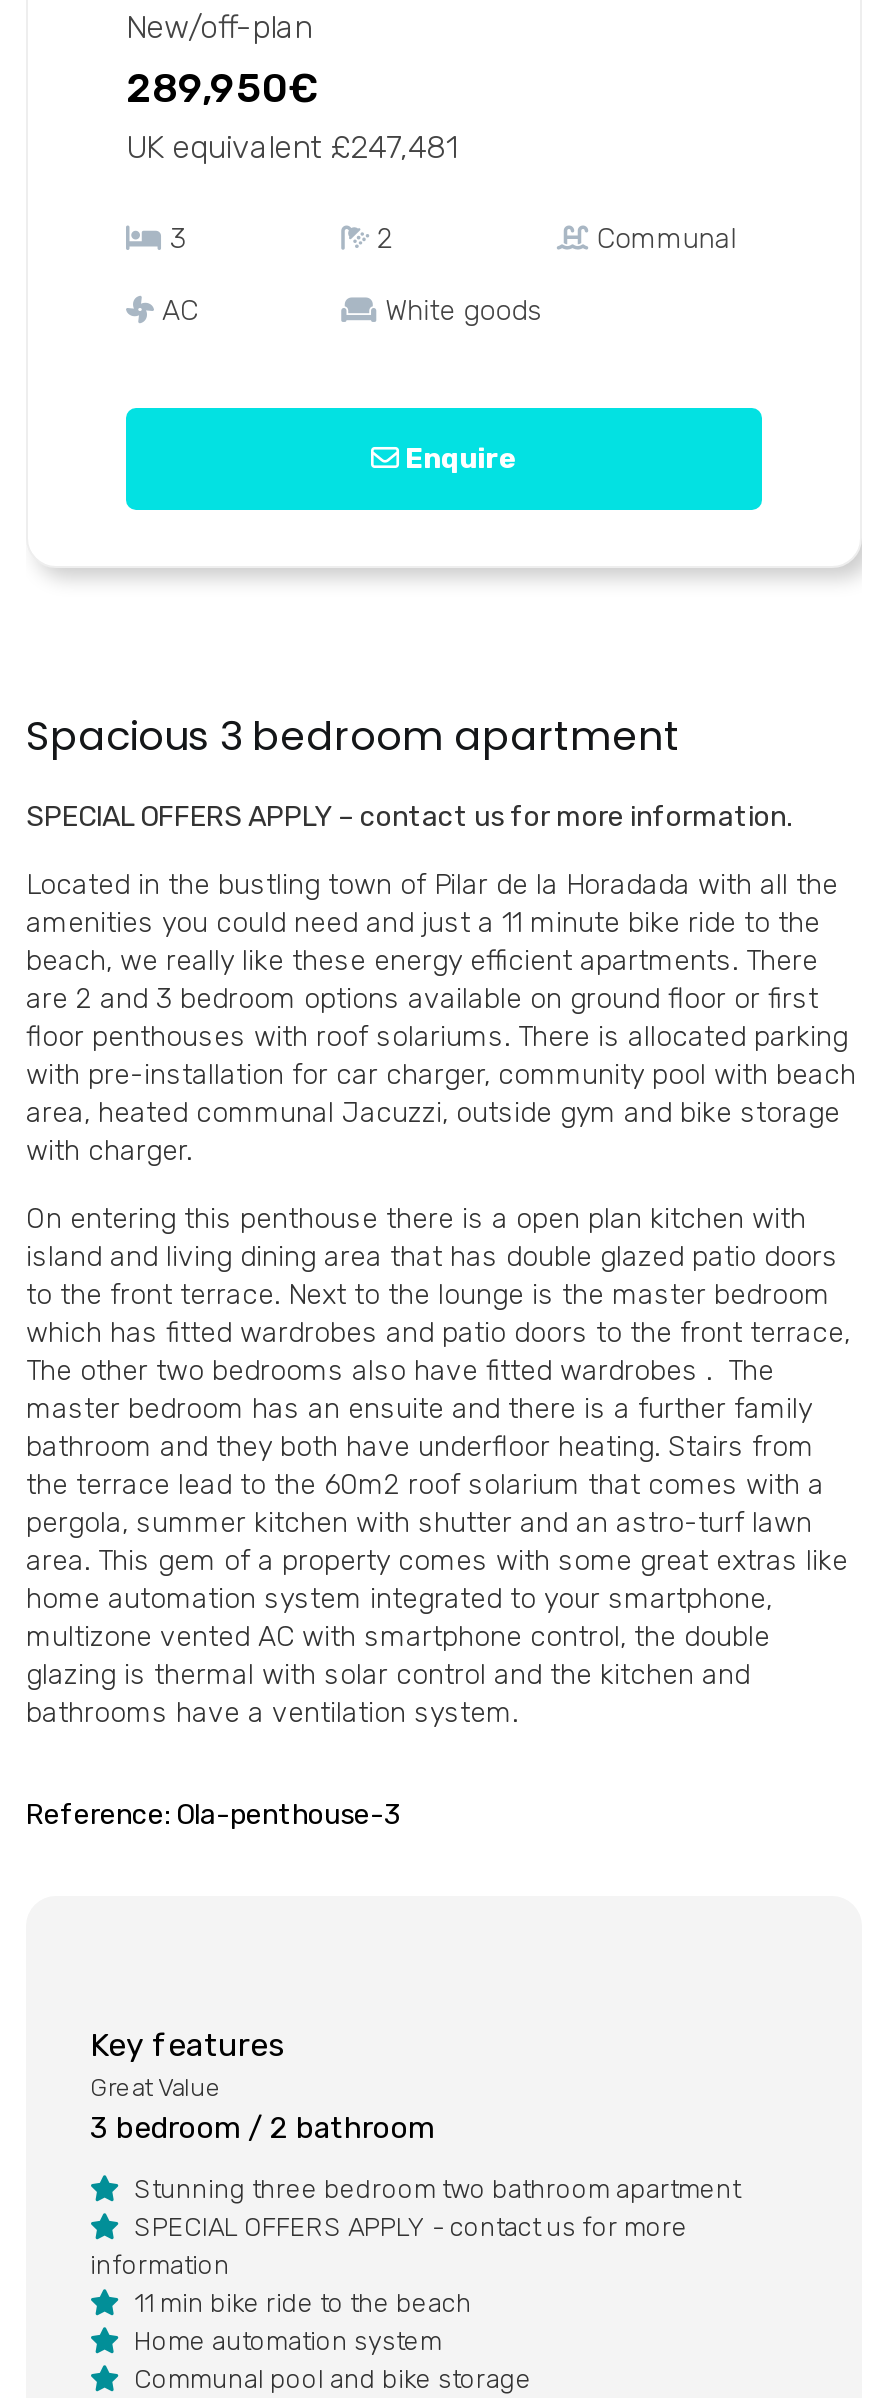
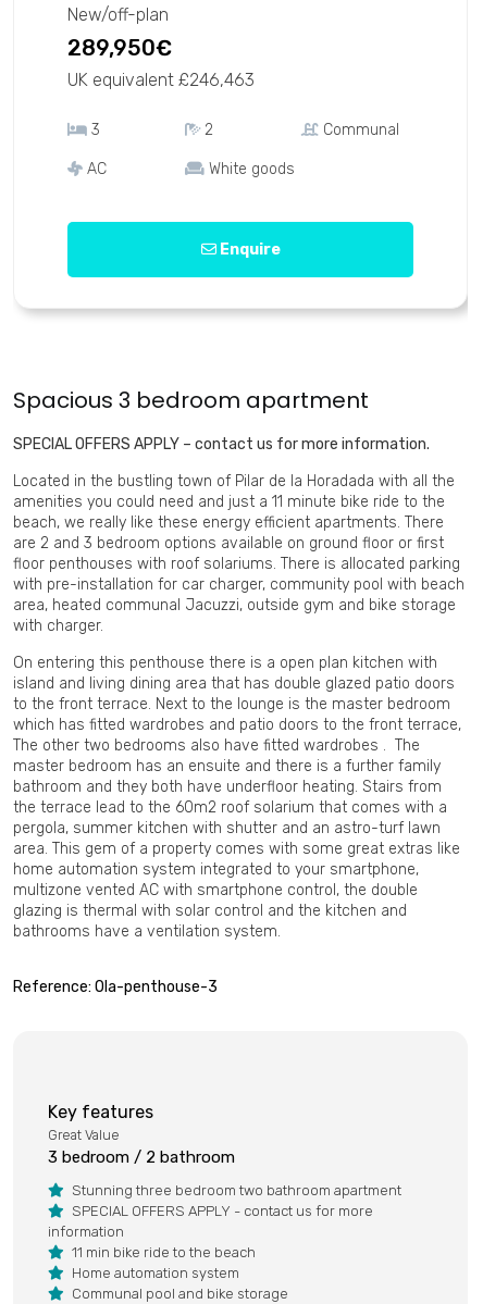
[126,128,458,166] UK equivalent £247,481 -> [67,70,255,90] UK equivalent £246,463

